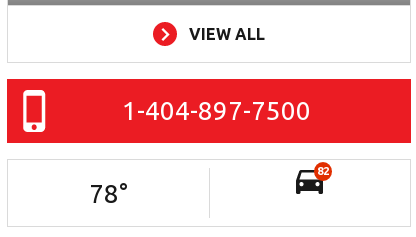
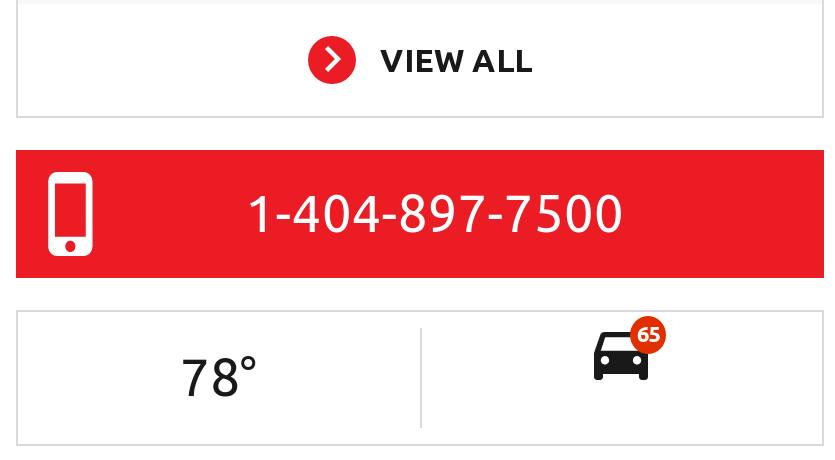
[317,165,329,177] 82 -> [637,321,661,345] 65

